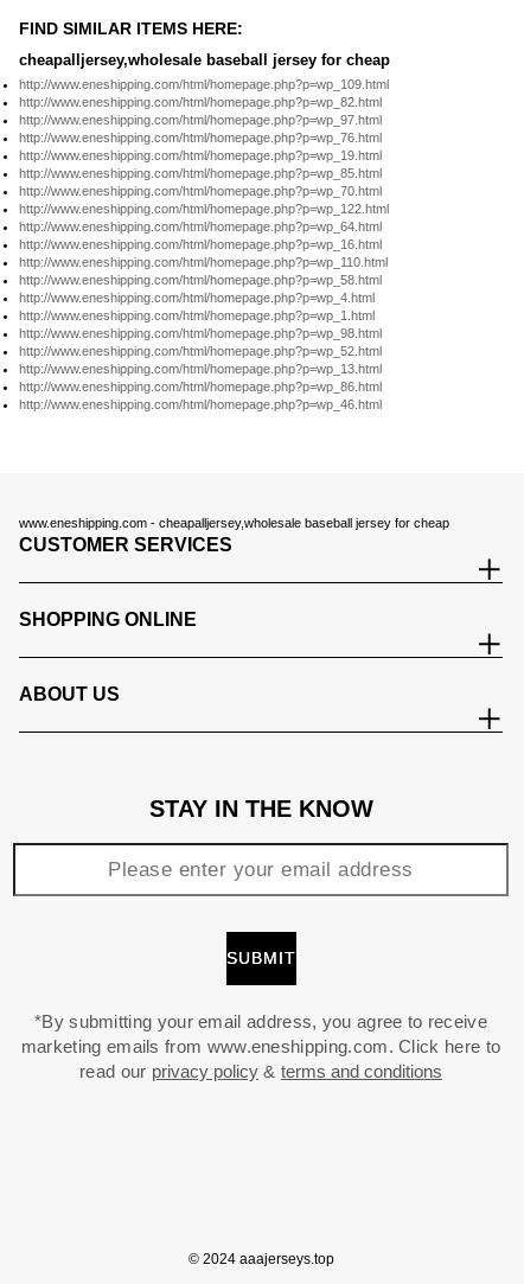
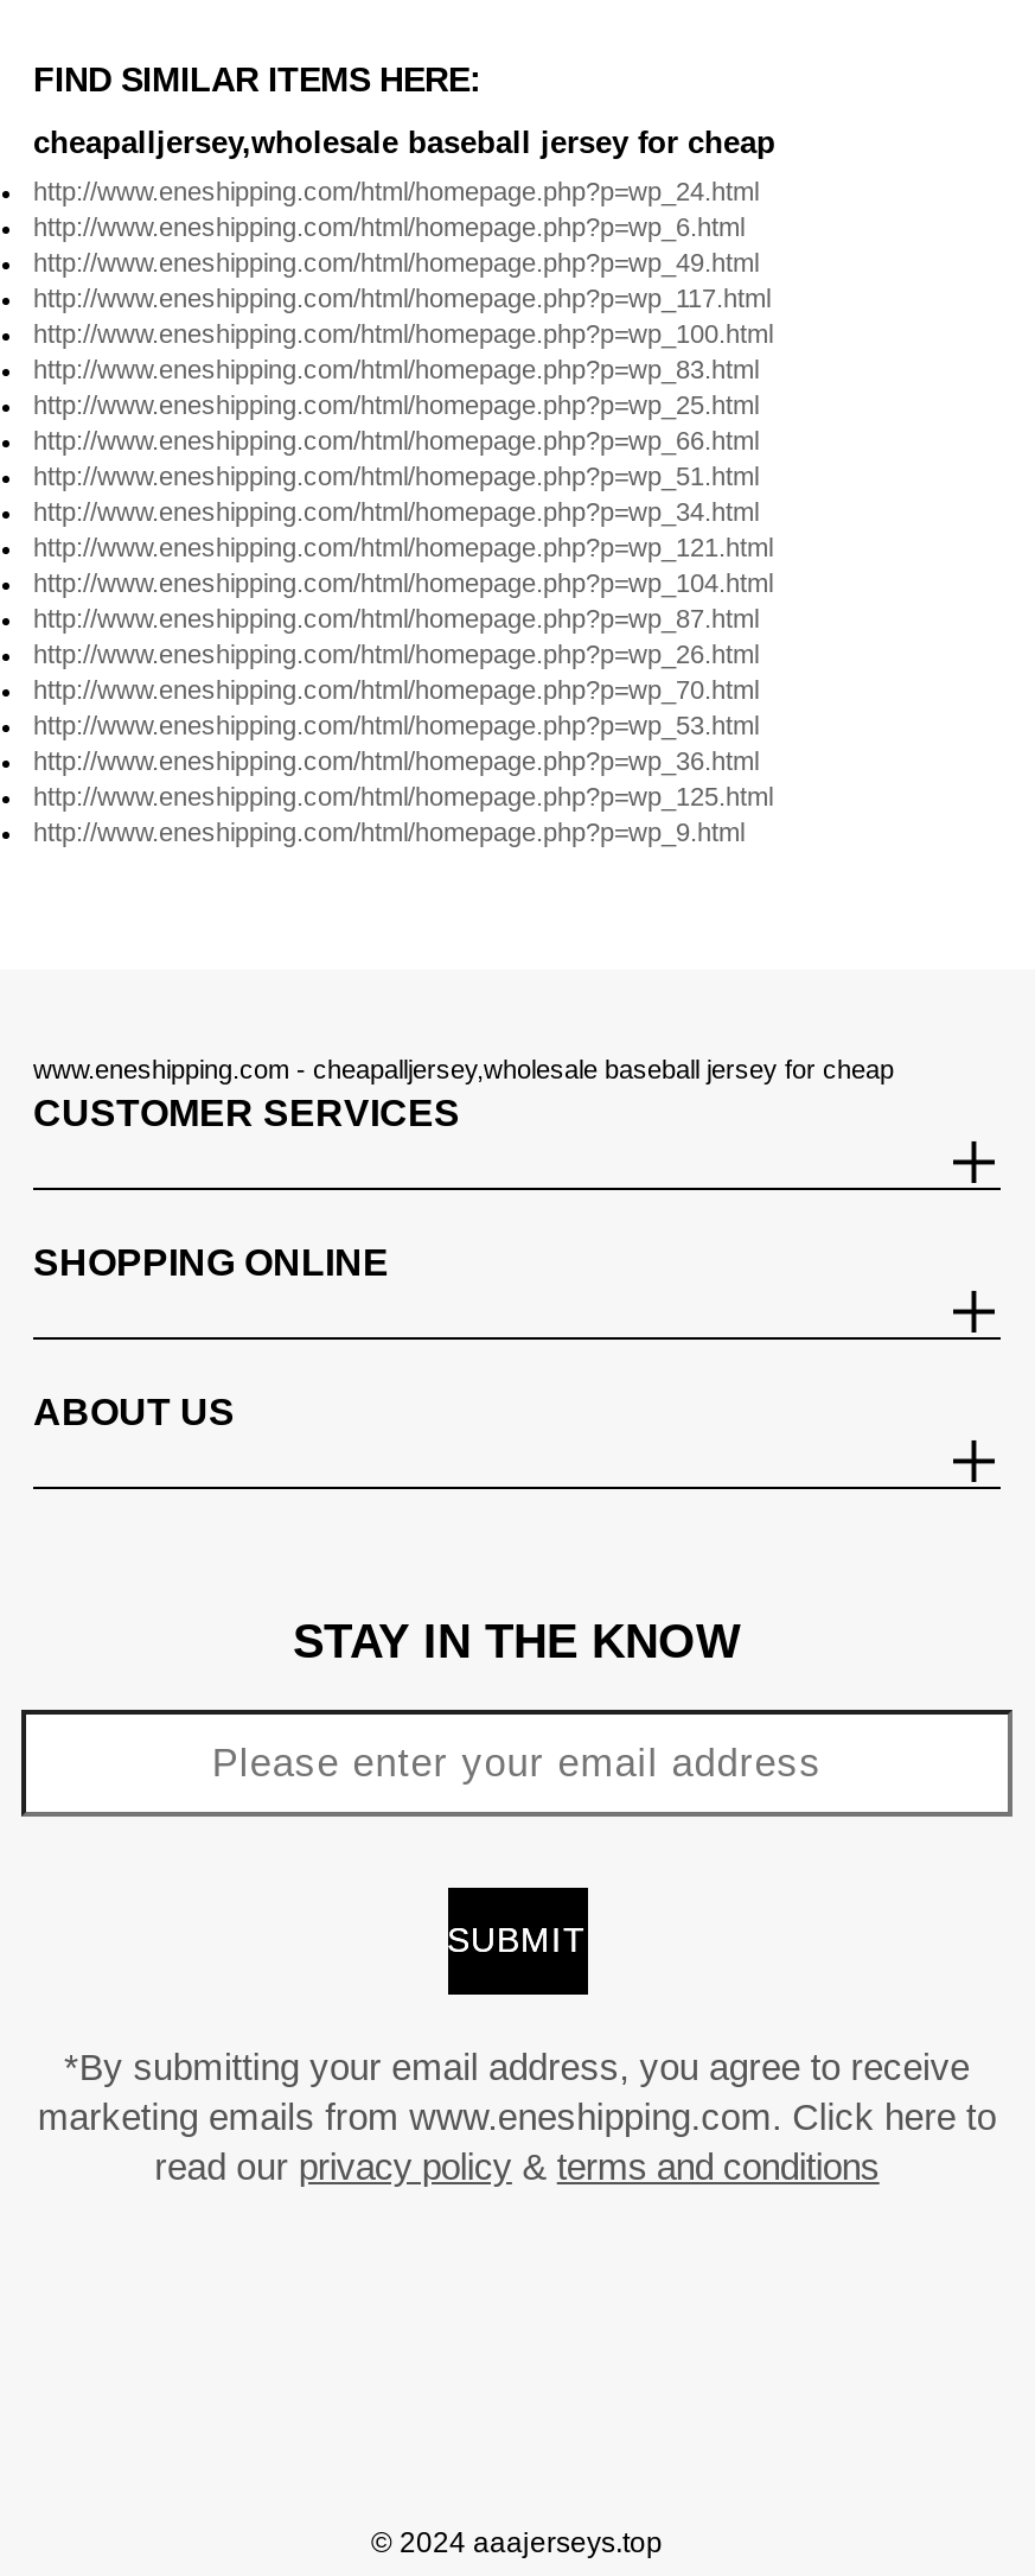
[19,77,389,180] http://www.eneshipping.com/html/homepage.php?p=wp_109.html | http://www.eneshipping.com/html/homepage.php?p=wp_82.html | http://www.eneshipping.com/html/homepage.php?p=wp_97.html | http://www.eneshipping.com/html/homepage.php?p=wp_76.html | http://www.eneshipping.com/html/homepage.php?p=wp_19.html | http://www.eneshipping.com/html/homepage.php?p=wp_85.html -> [33,177,773,668] http://www.eneshipping.com/html/homepage.php?p=wp_24.html | http://www.eneshipping.com/html/homepage.php?p=wp_6.html | http://www.eneshipping.com/html/homepage.php?p=wp_49.html | http://www.eneshipping.com/html/homepage.php?p=wp_117.html | http://www.eneshipping.com/html/homepage.php?p=wp_100.html | http://www.eneshipping.com/html/homepage.php?p=wp_83.html | http://www.eneshipping.com/html/homepage.php?p=wp_25.html | http://www.eneshipping.com/html/homepage.php?p=wp_66.html | http://www.eneshipping.com/html/homepage.php?p=wp_51.html | http://www.eneshipping.com/html/homepage.php?p=wp_34.html | http://www.eneshipping.com/html/homepage.php?p=wp_121.html | http://www.eneshipping.com/html/homepage.php?p=wp_104.html | http://www.eneshipping.com/html/homepage.php?p=wp_87.html | http://www.eneshipping.com/html/homepage.php?p=wp_26.html
moved [19,184,382,198] -> [33,675,759,704]: http://www.eneshipping.com/html/homepage.php?p=wp_70.html
[19,202,389,412] http://www.eneshipping.com/html/homepage.php?p=wp_122.html | http://www.eneshipping.com/html/homepage.php?p=wp_64.html | http://www.eneshipping.com/html/homepage.php?p=wp_16.html | http://www.eneshipping.com/html/homepage.php?p=wp_110.html | http://www.eneshipping.com/html/homepage.php?p=wp_58.html | http://www.eneshipping.com/html/homepage.php?p=wp_4.html | http://www.eneshipping.com/html/homepage.php?p=wp_1.html | http://www.eneshipping.com/html/homepage.php?p=wp_98.html | http://www.eneshipping.com/html/homepage.php?p=wp_52.html | http://www.eneshipping.com/html/homepage.php?p=wp_13.html | http://www.eneshipping.com/html/homepage.php?p=wp_86.html | http://www.eneshipping.com/html/homepage.php?p=wp_46.html -> [33,711,773,846] http://www.eneshipping.com/html/homepage.php?p=wp_53.html | http://www.eneshipping.com/html/homepage.php?p=wp_36.html | http://www.eneshipping.com/html/homepage.php?p=wp_125.html | http://www.eneshipping.com/html/homepage.php?p=wp_9.html

